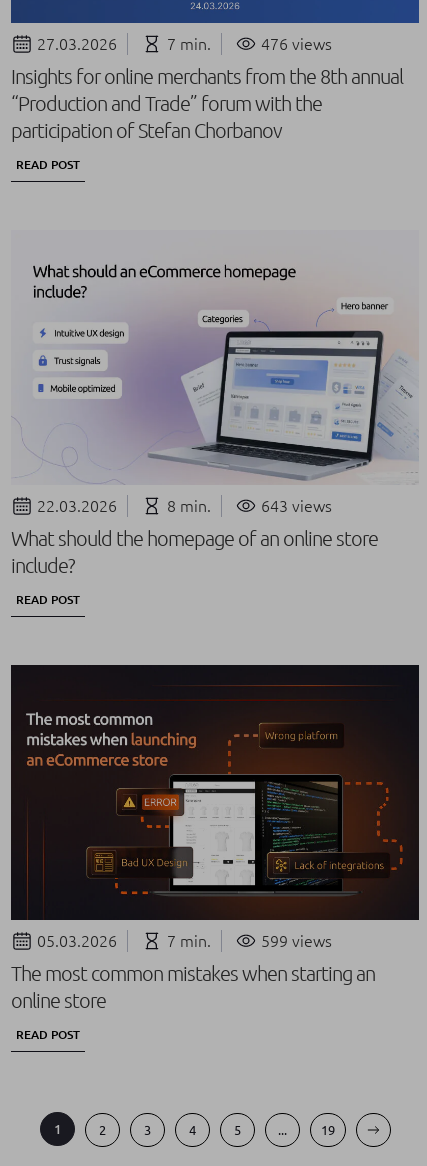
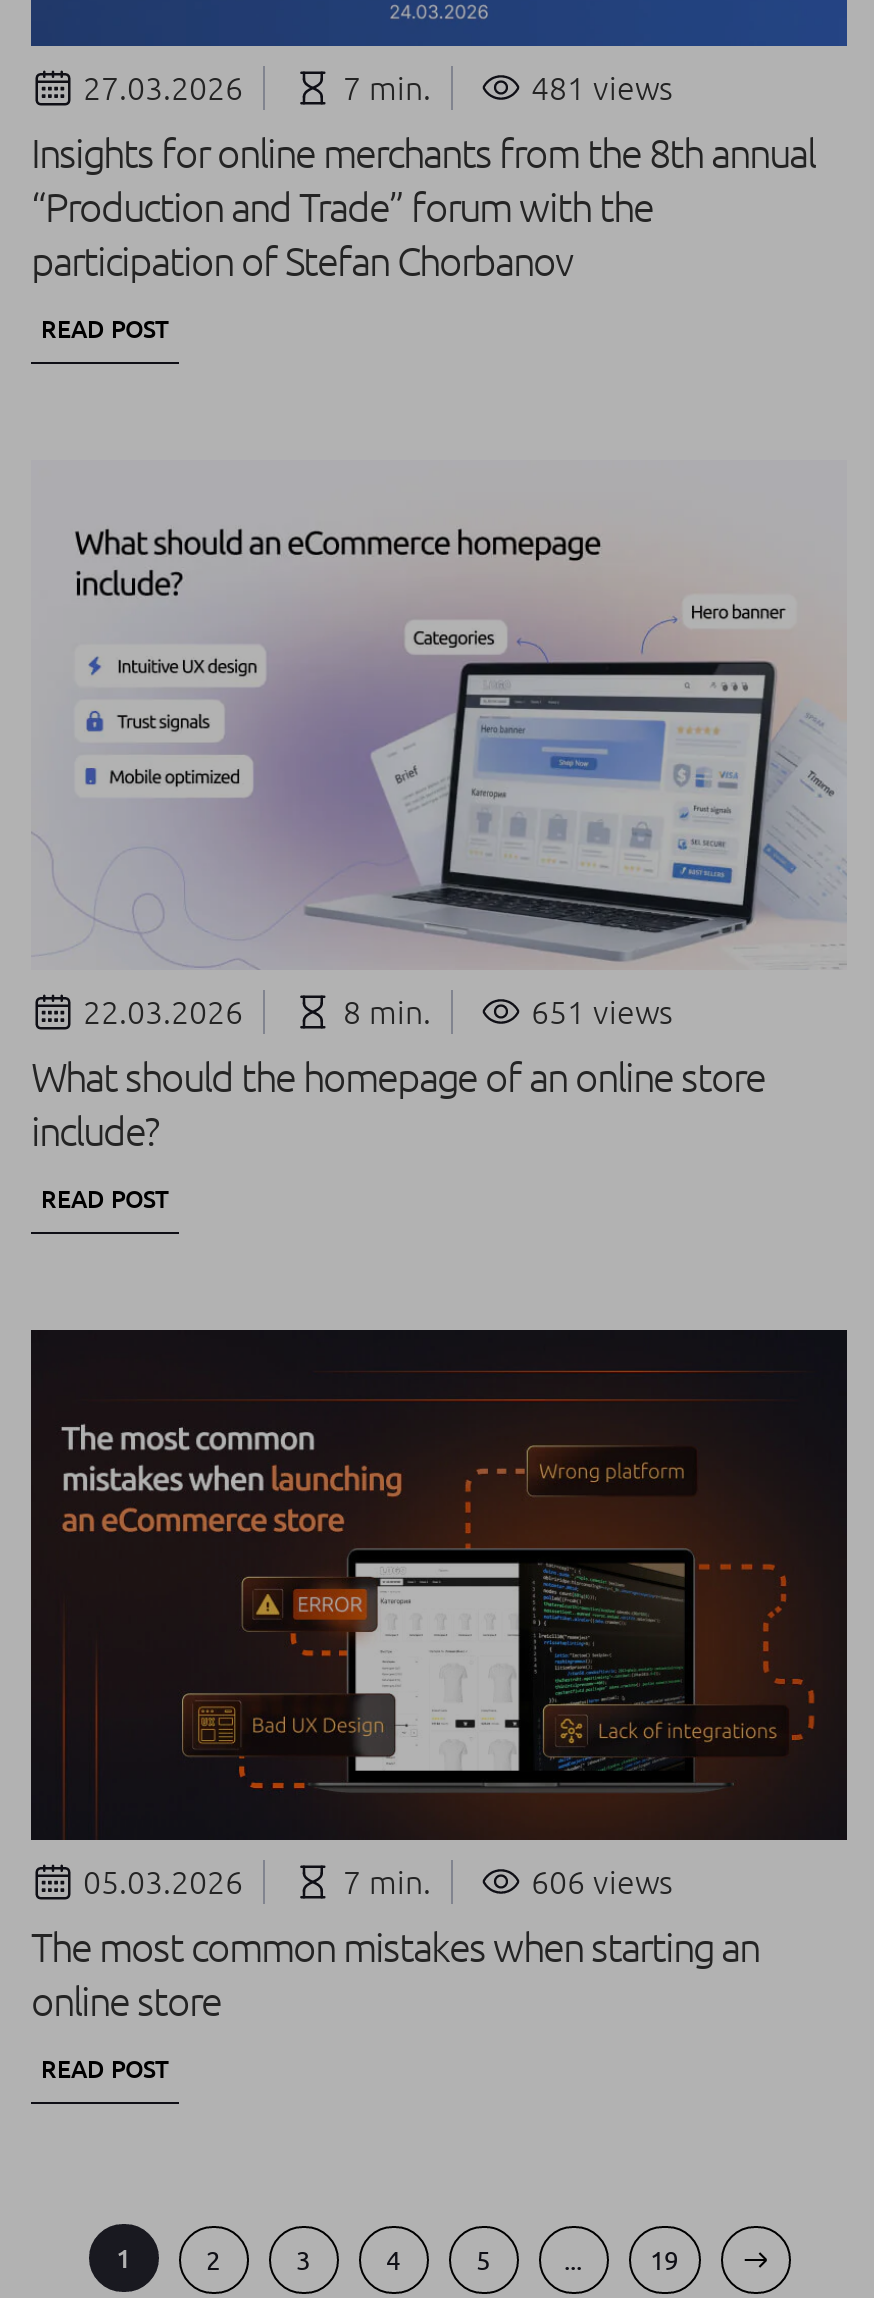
[257,35,332,53] 476 views -> [523,70,673,106] 481 views
[257,497,332,515] 643 views -> [523,994,673,1030] 651 views
[257,932,332,950] 599 views -> [523,1864,673,1900] 606 views

